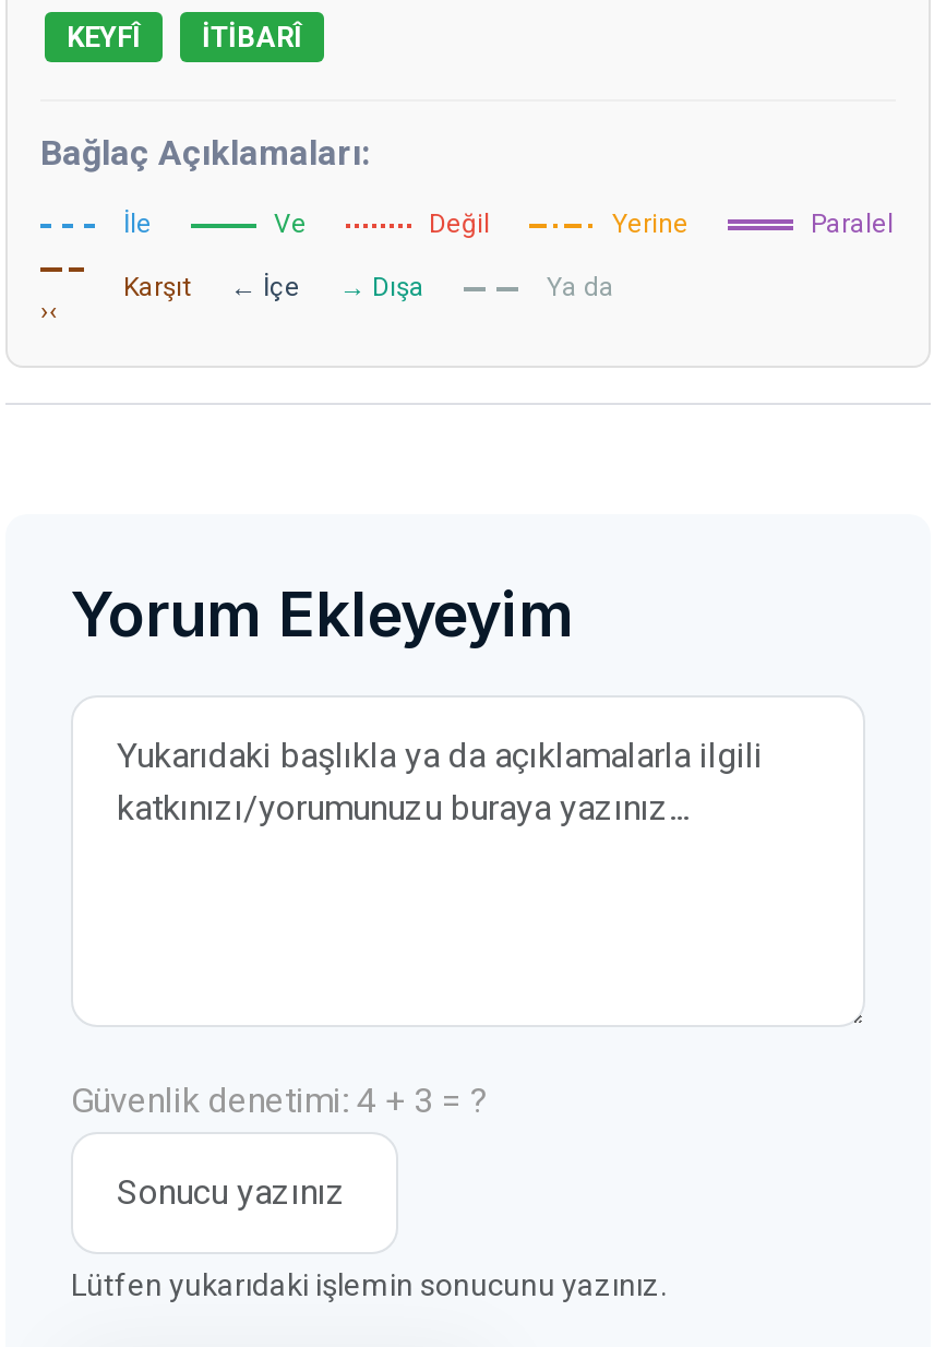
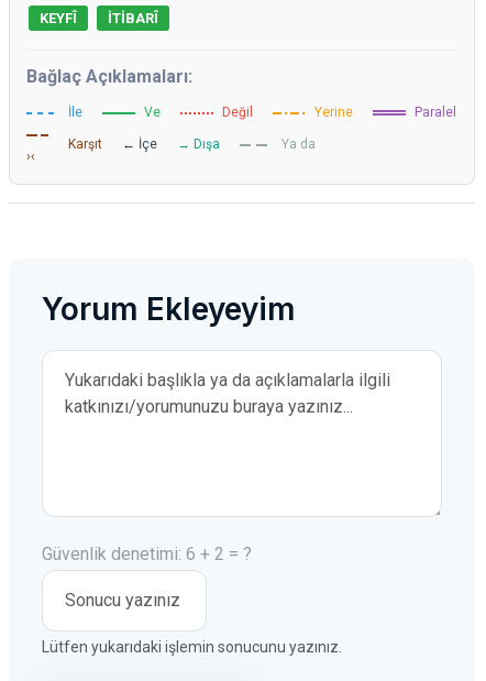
[71,1079,488,1121] Güvenlik denetimi: 4 + 3 = ? -> [42,543,252,564] Güvenlik denetimi: 6 + 2 = ?

